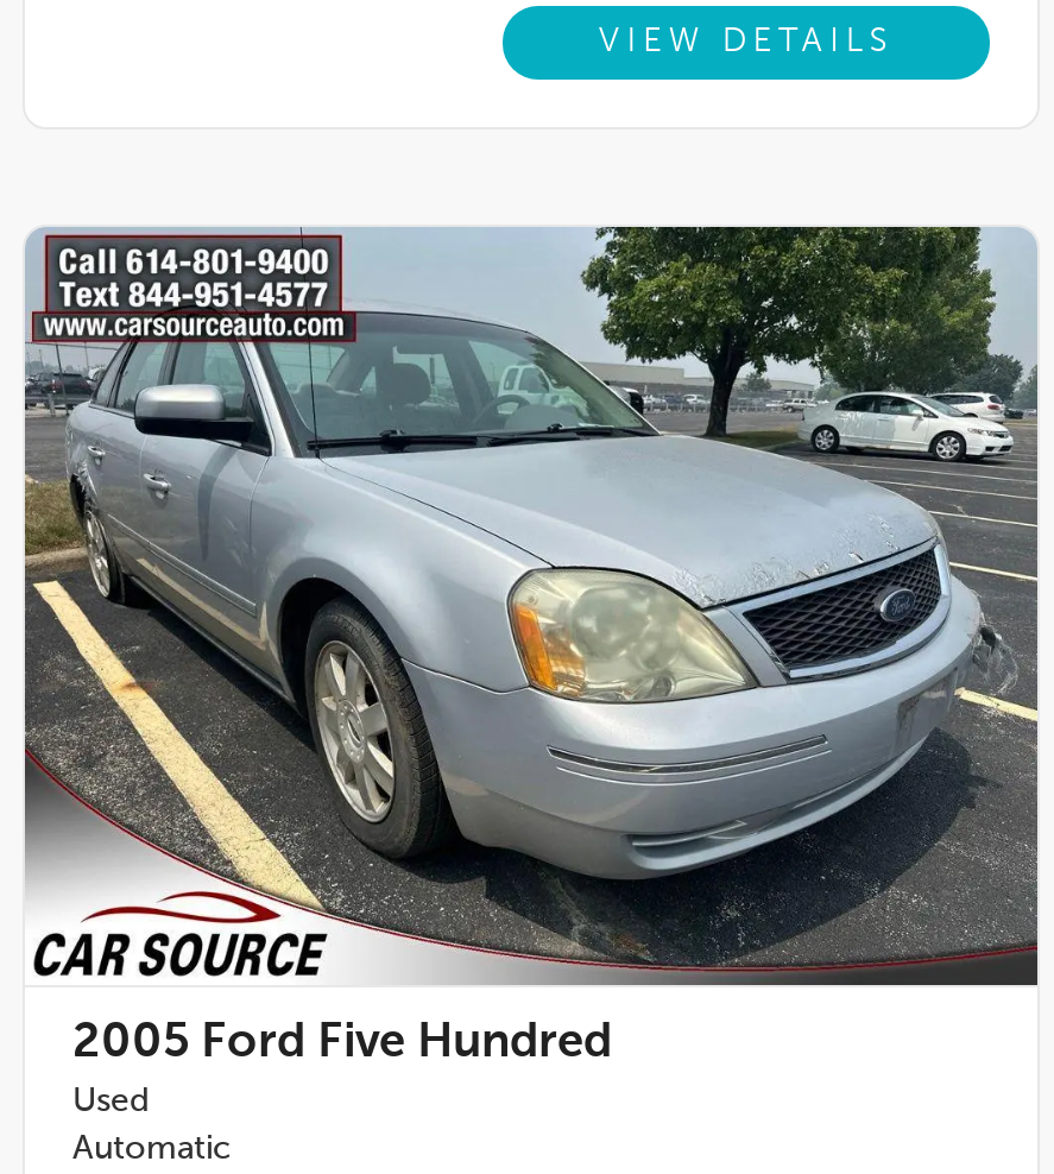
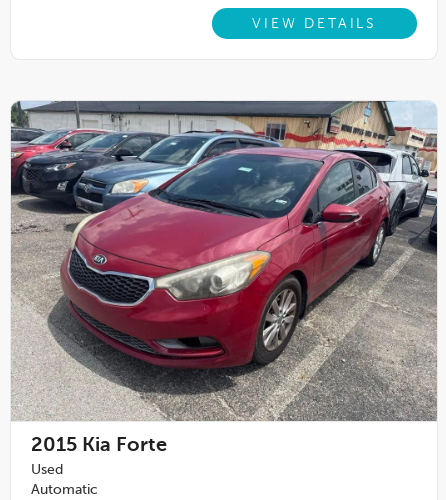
[25,223,1040,1068] [image] | 2005 Ford Five Hundred -> [11,100,437,456] [image] | 2015 Kia Forte

